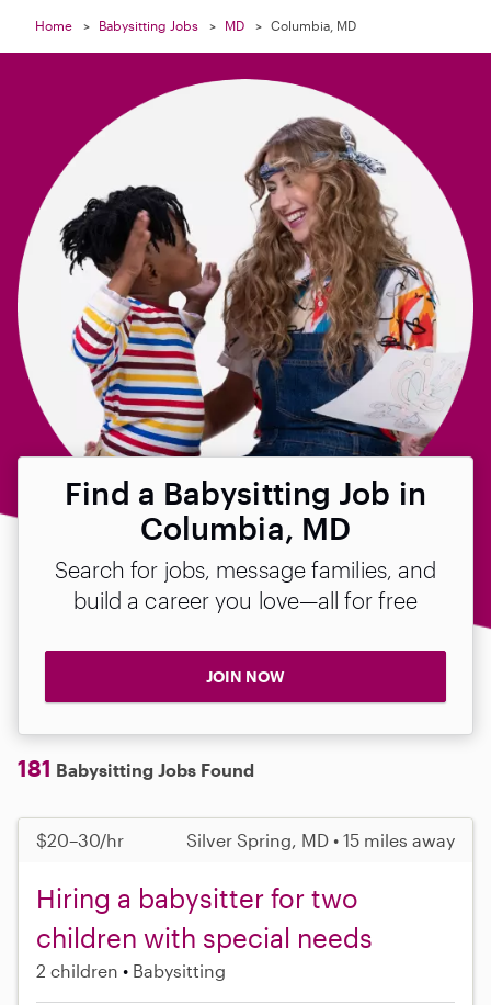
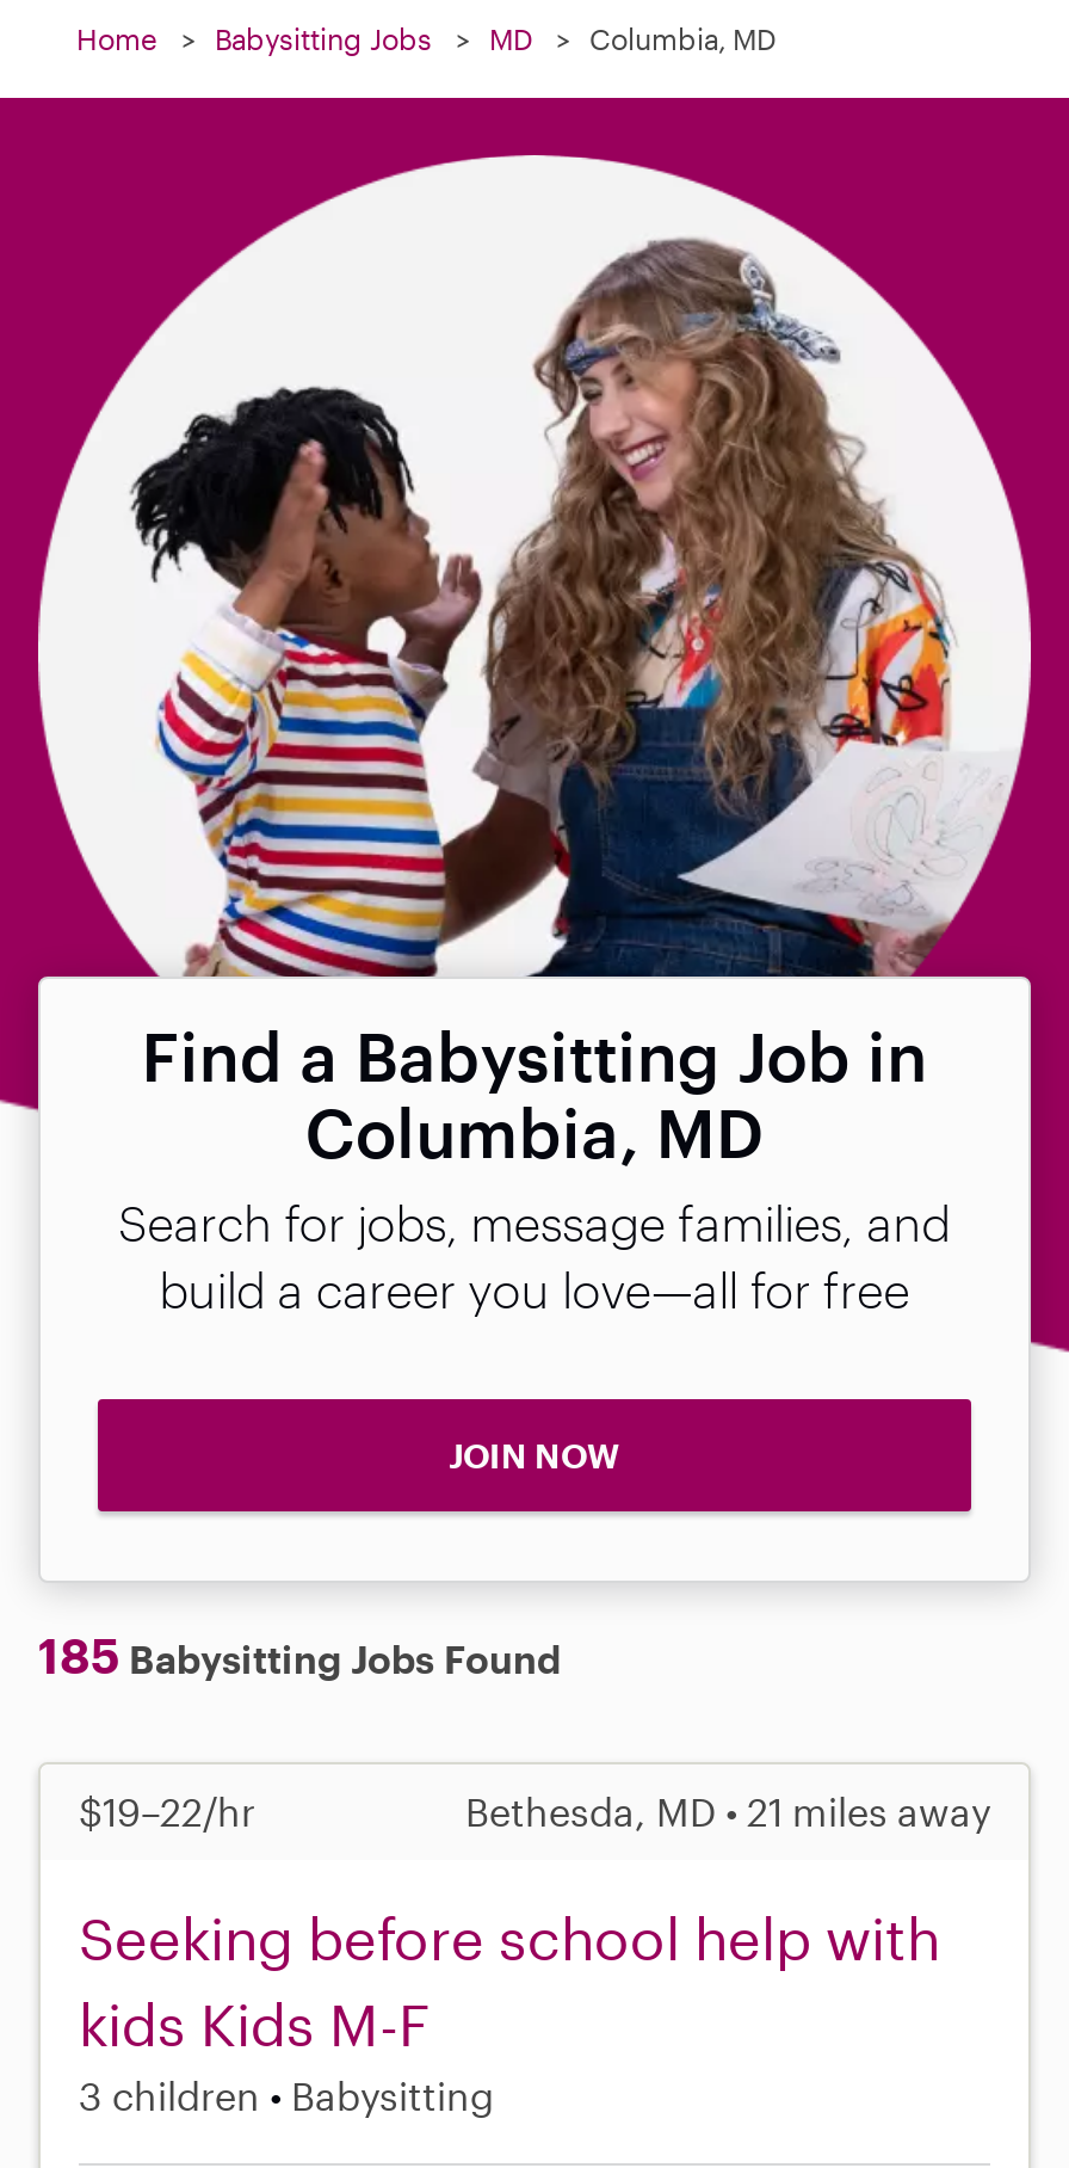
[18,755,254,781] 181 Babysitting Jobs Found -> [38,1626,561,1683] 185 Babysitting Jobs Found
[36,829,455,850] $20–30/hr | Silver Spring, MD • 15 miles away -> [79,1788,990,1833] $19–22/hr | Bethesda, MD • 21 miles away
[36,882,373,981] Hiring a babysitter for two | children with special needs | 2 children -> [79,1902,940,2117] Seeking before school help with | kids Kids M-F | 3 children

